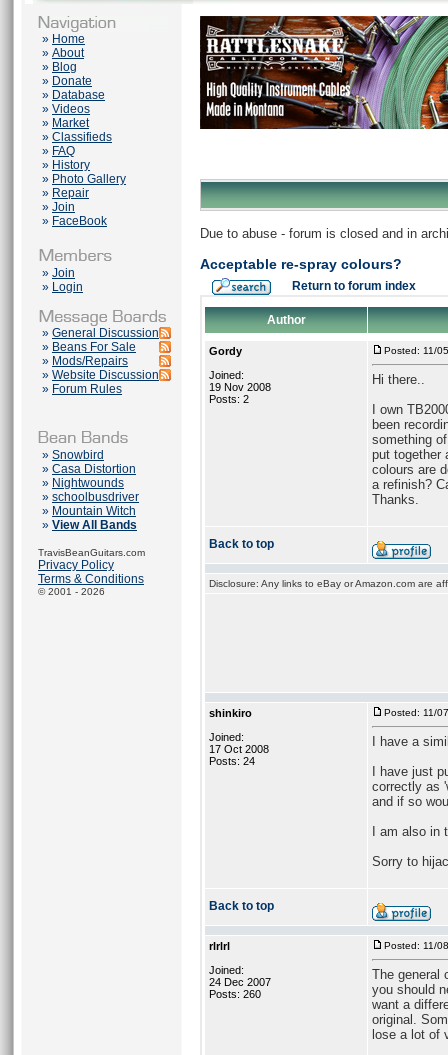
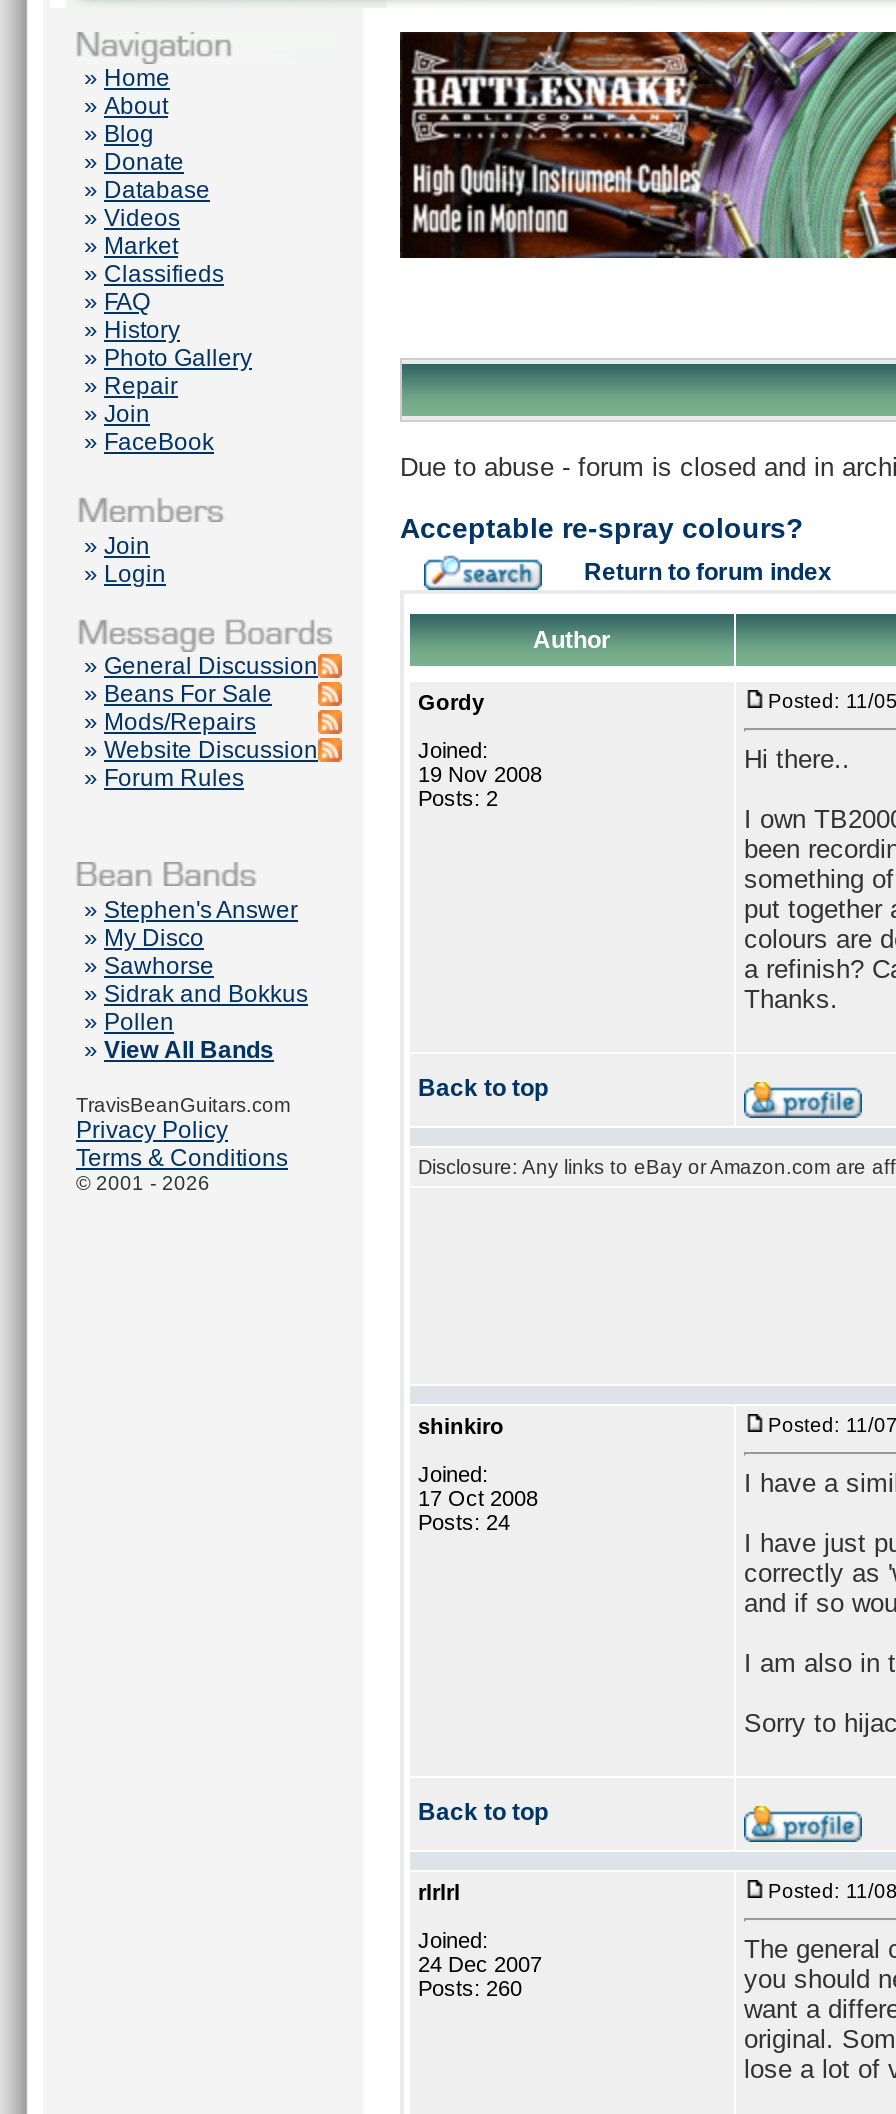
[42,448,139,518] » Snowbird | » Casa Distortion | » Nightwounds | » schoolbusdriver | » Mountain Witch -> [84,896,308,1036] » Stephen's Answer | » My Disco | » Sawhorse | » Sidrak and Bokkus | » Pollen

